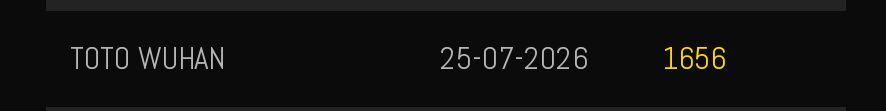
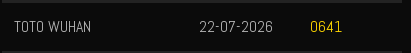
[440,38,588,78] 25-07-2026 -> [199,17,273,37] 22-07-2026
[662,39,726,79] 1656 -> [310,17,342,37] 0641

